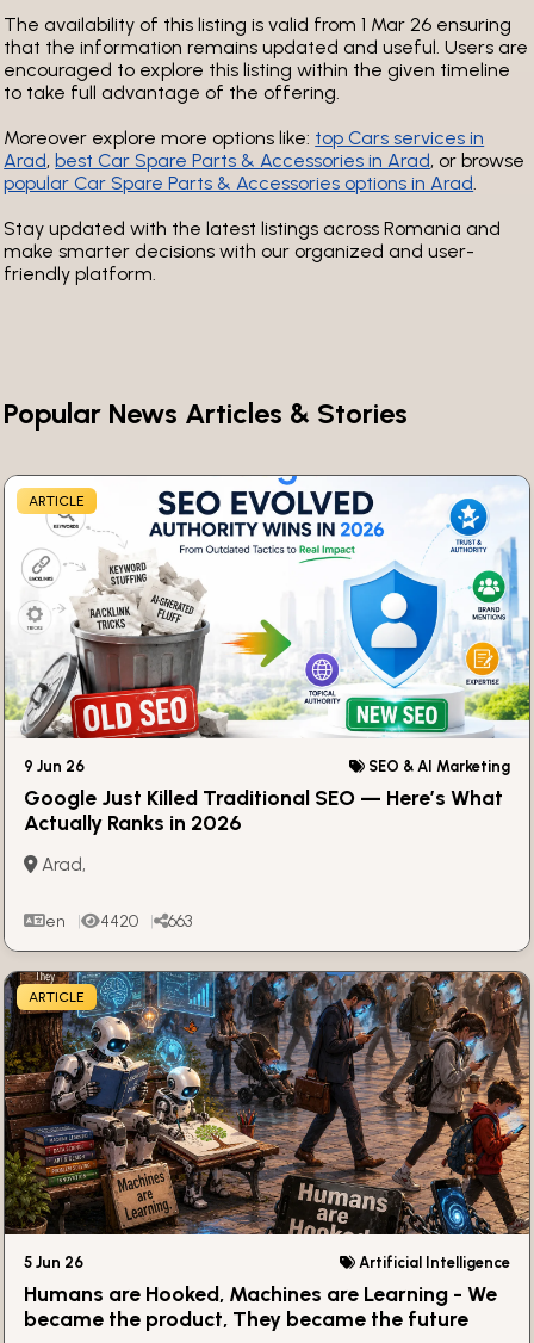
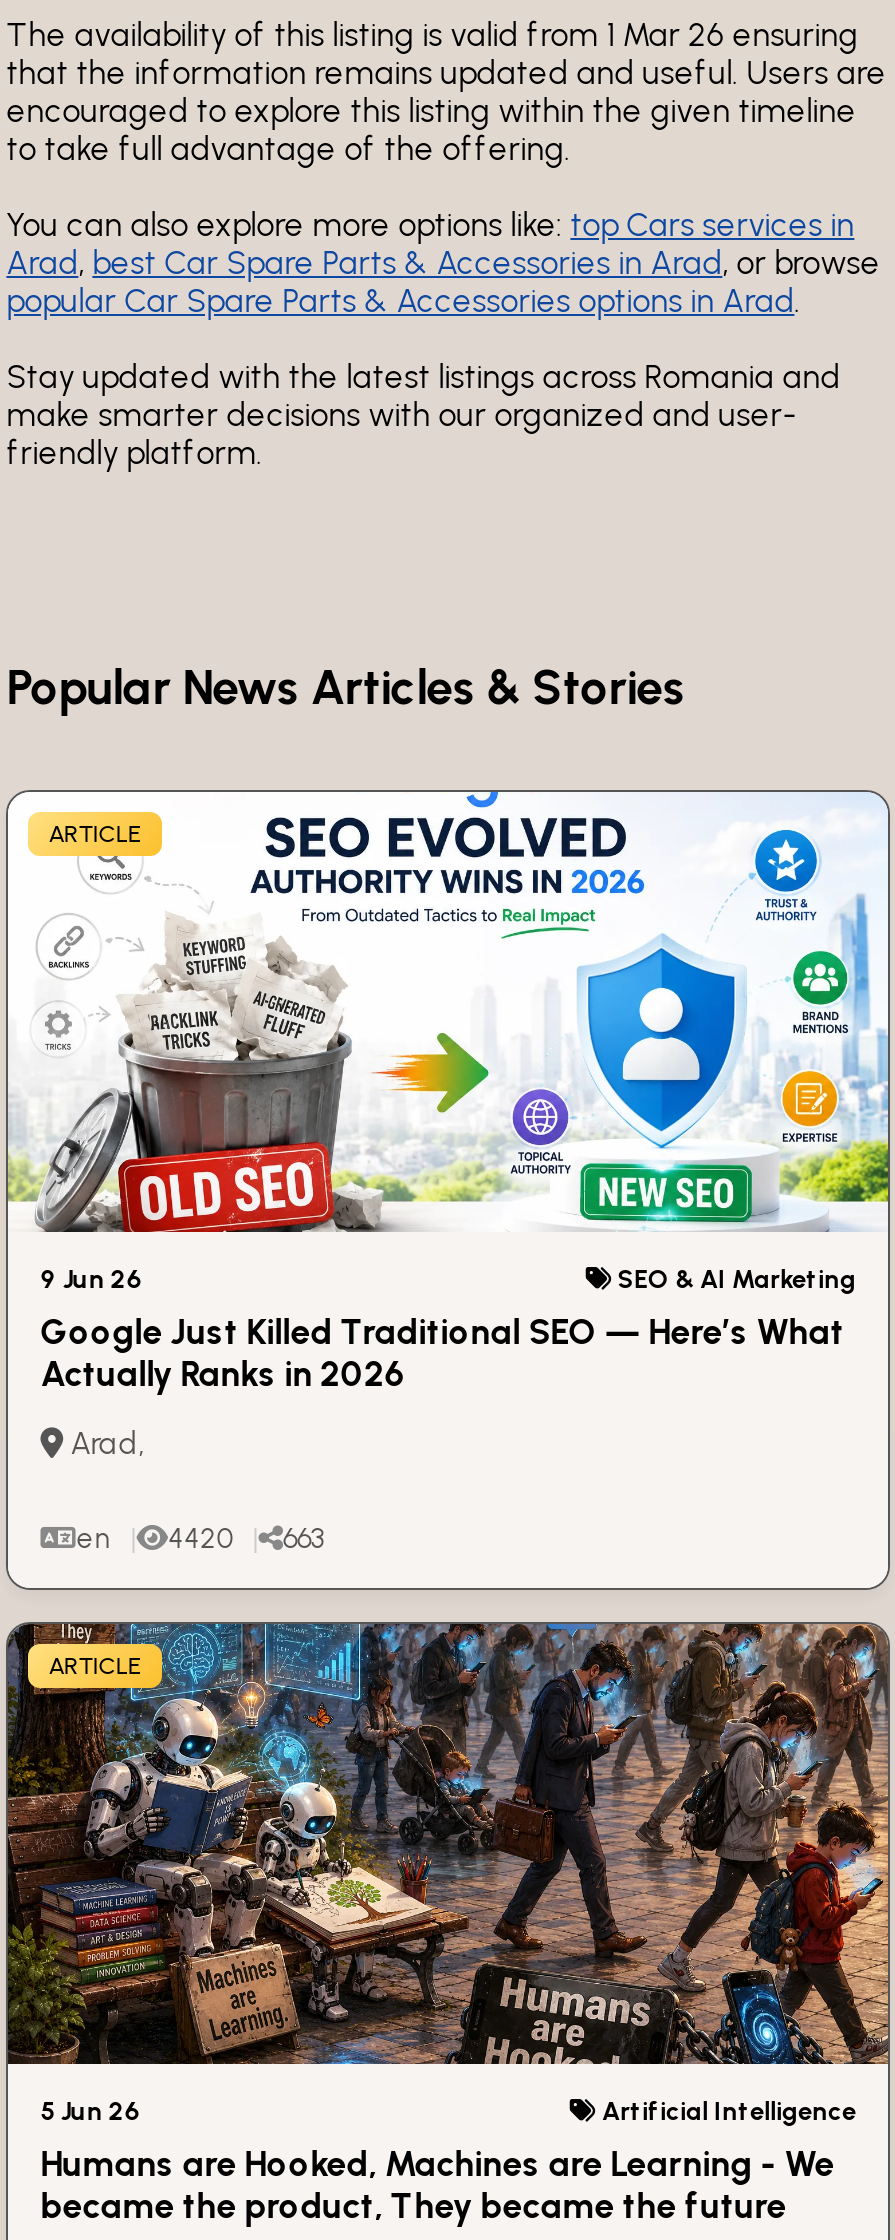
[4,126,484,149] Moreover explore more options like: top Cars services in -> [6,206,854,244] You can also explore more options like: top Cars services in

